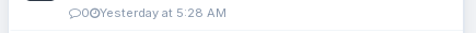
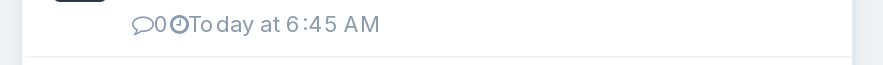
[100,5,227,20] Yesterday at 5:28 AM -> [188,10,380,38] Today at 6:45 AM

